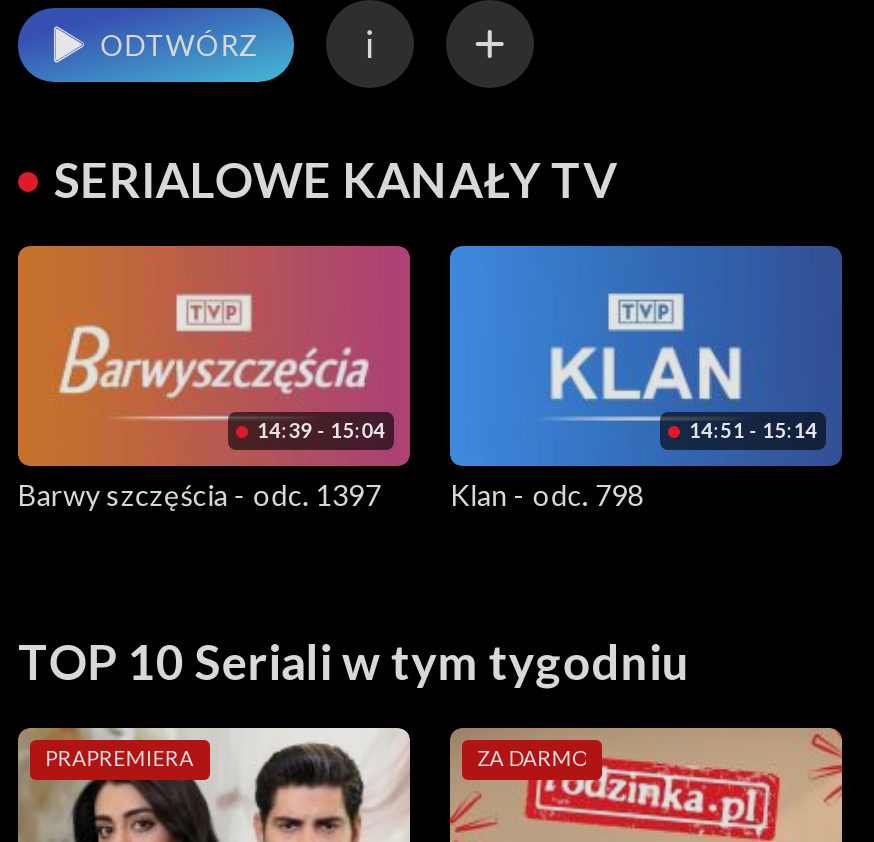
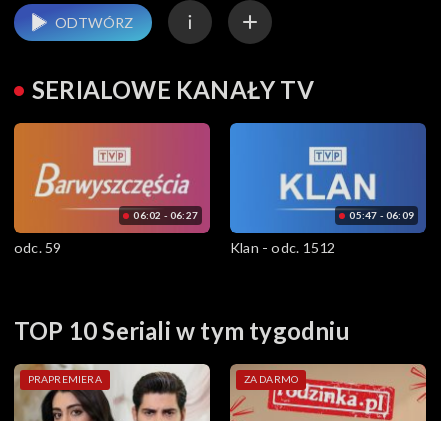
[257,418,386,442] 14:39 - 15:04 -> [133,209,198,221] 06:02 - 06:27
[689,418,818,442] 14:51 - 15:14 -> [349,209,414,221] 05:47 - 06:09
[18,478,381,512] Barwy szczęścia - odc. 1397 -> [14,239,61,256] odc. 59
[450,478,644,512] Klan - odc. 798 -> [230,239,335,256] Klan - odc. 1512

